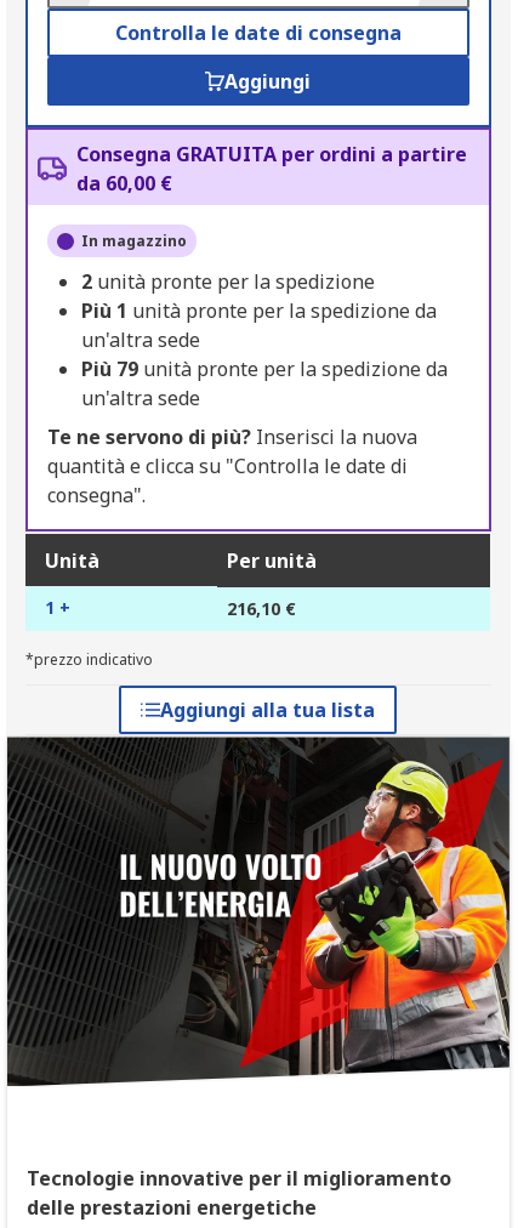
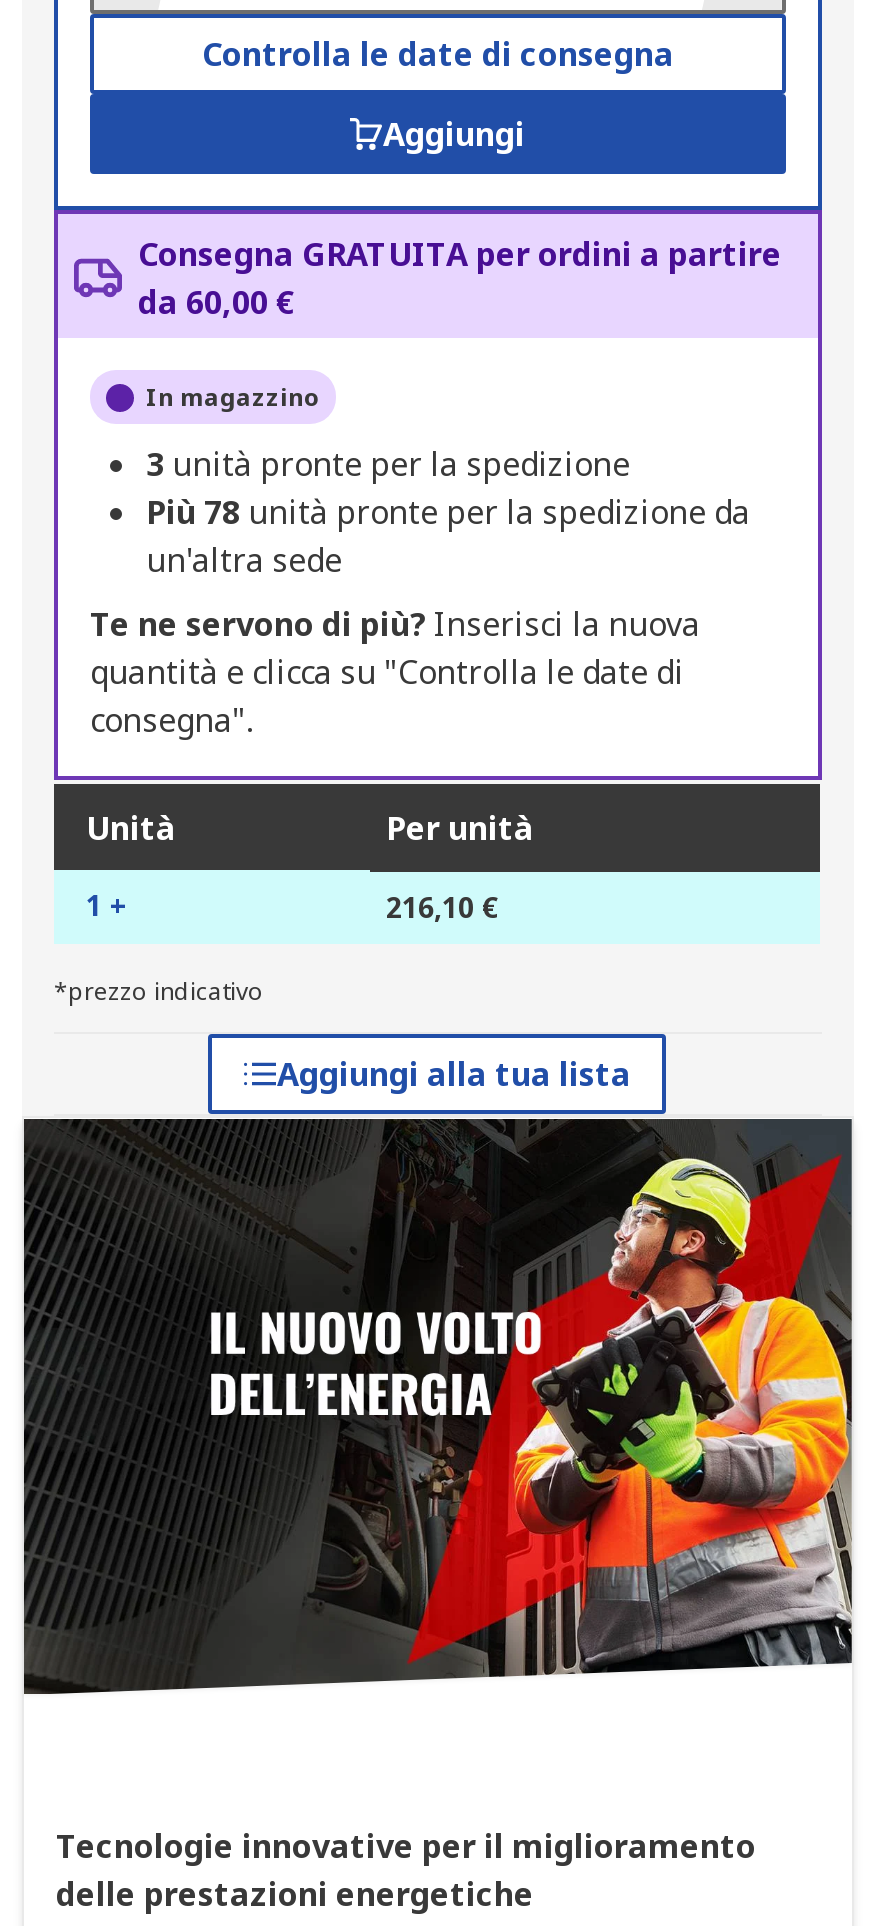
[81,269,448,383] 2 unità pronte per la spedizione | Più 1 unità pronte per la spedizione da | un'altra sede | Più 79 unità pronte per la spedizione da -> [146,443,750,535] 3 unità pronte per la spedizione | Più 78 unità pronte per la spedizione da

